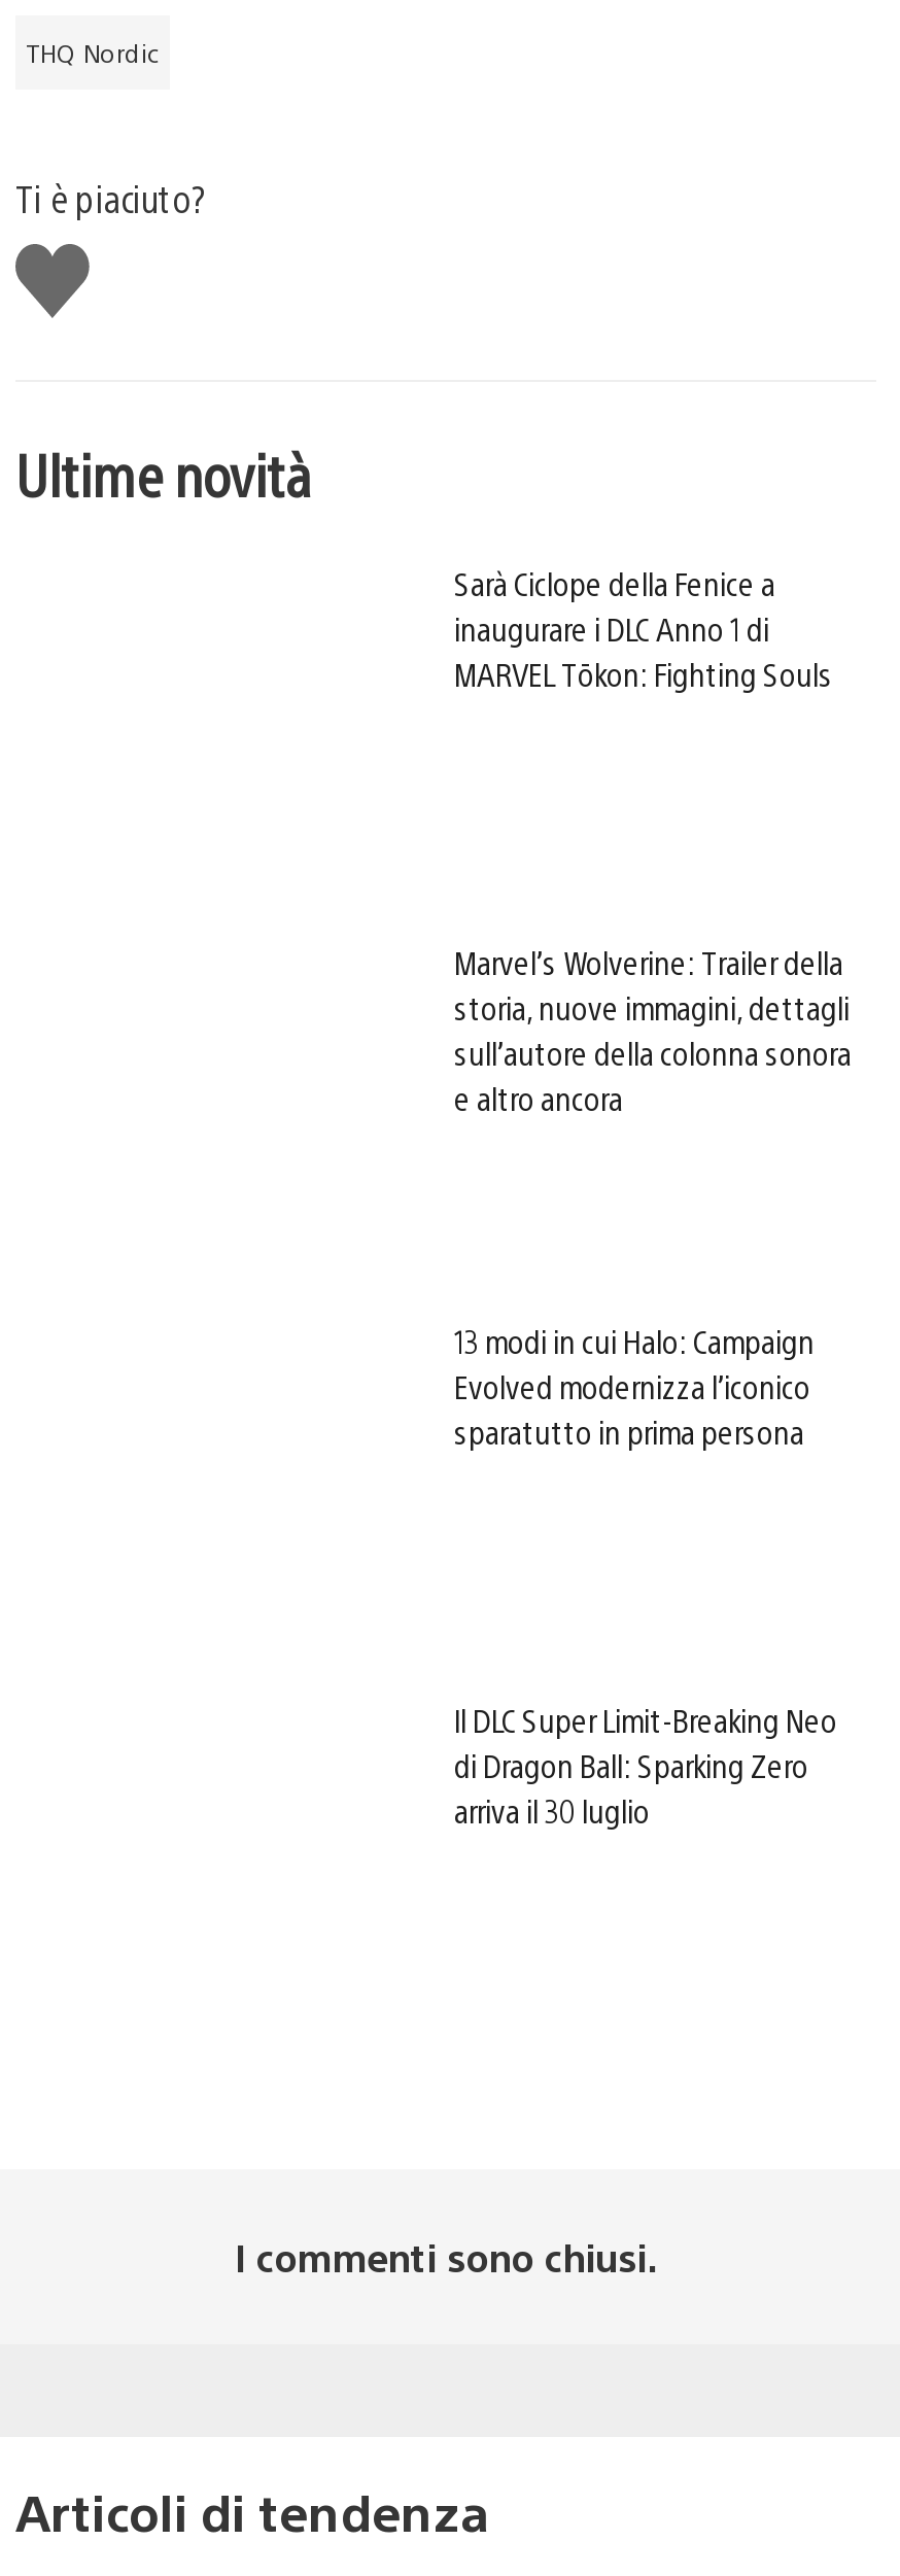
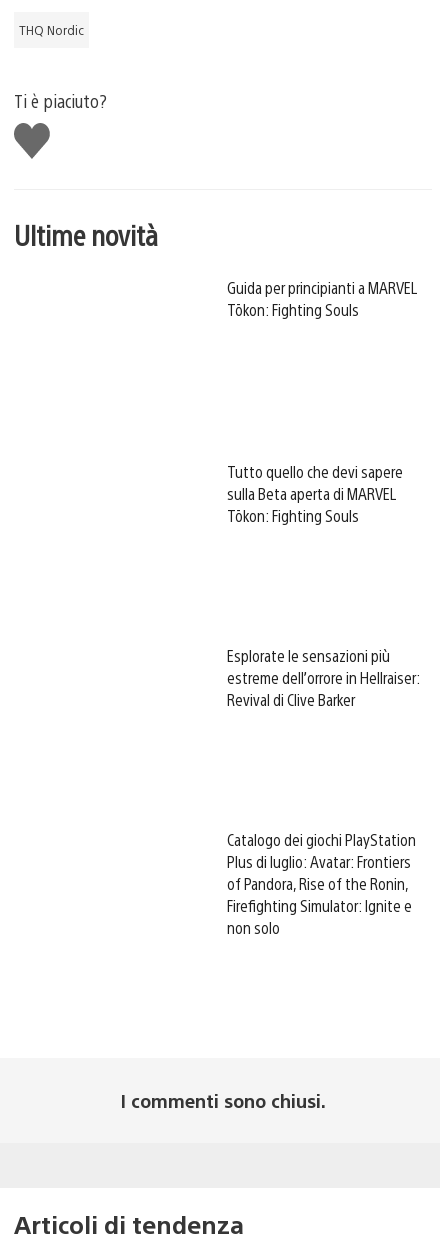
[454,562,833,696] Sarà Ciclope della Fenice a | inaugurare i DLC Anno 1 di | MARVEL Tōkon: Fighting Souls -> [227,277,417,320] Guida per principianti a MARVEL | Tōkon: Fighting Souls
[454,941,852,1120] Marvel’s Wolverine: Trailer della | storia, nuove immagini, dettagli | sull’autore della colonna sonora | e altro ancora -> [227,461,403,526] Tutto quello che devi sapere | sulla Beta aperta di MARVEL | Tōkon: Fighting Souls
[454,1320,815,1453] 13 modi in cui Halo: Campaign | Evolved modernizza l’iconico | sparatutto in prima persona -> [227,645,420,710] Esplorate le sensazioni più | estreme dell’orrore in Hellraiser: | Revival di Clive Barker
[454,1698,837,1832] Il DLC Super Limit-Breaking Neo | di Dragon Ball: Sparking Zero | arriva il 30 luglio -> [227,829,416,938] Catalogo dei giochi PlayStation | Plus di luglio: Avatar: Frontiers | of Pandora, Rise of the Ronin, | Firefighting Simulator: Ignite e | non solo

